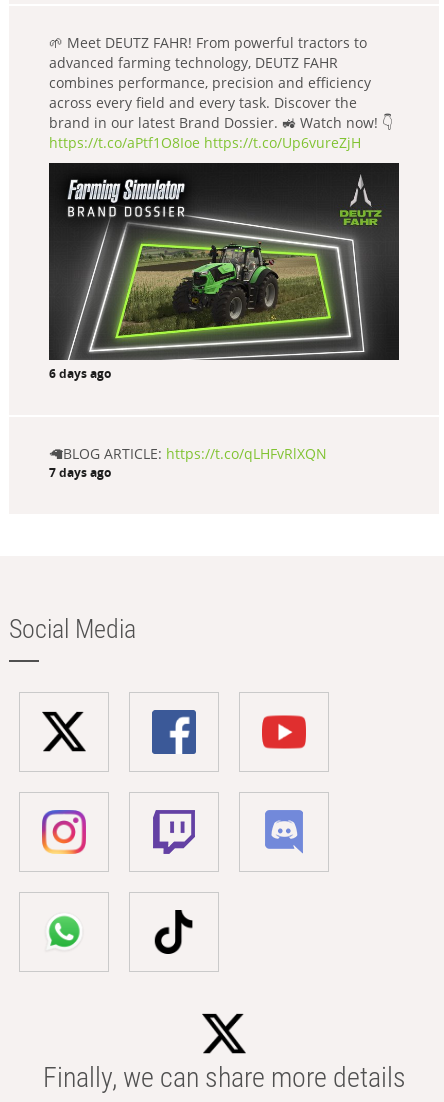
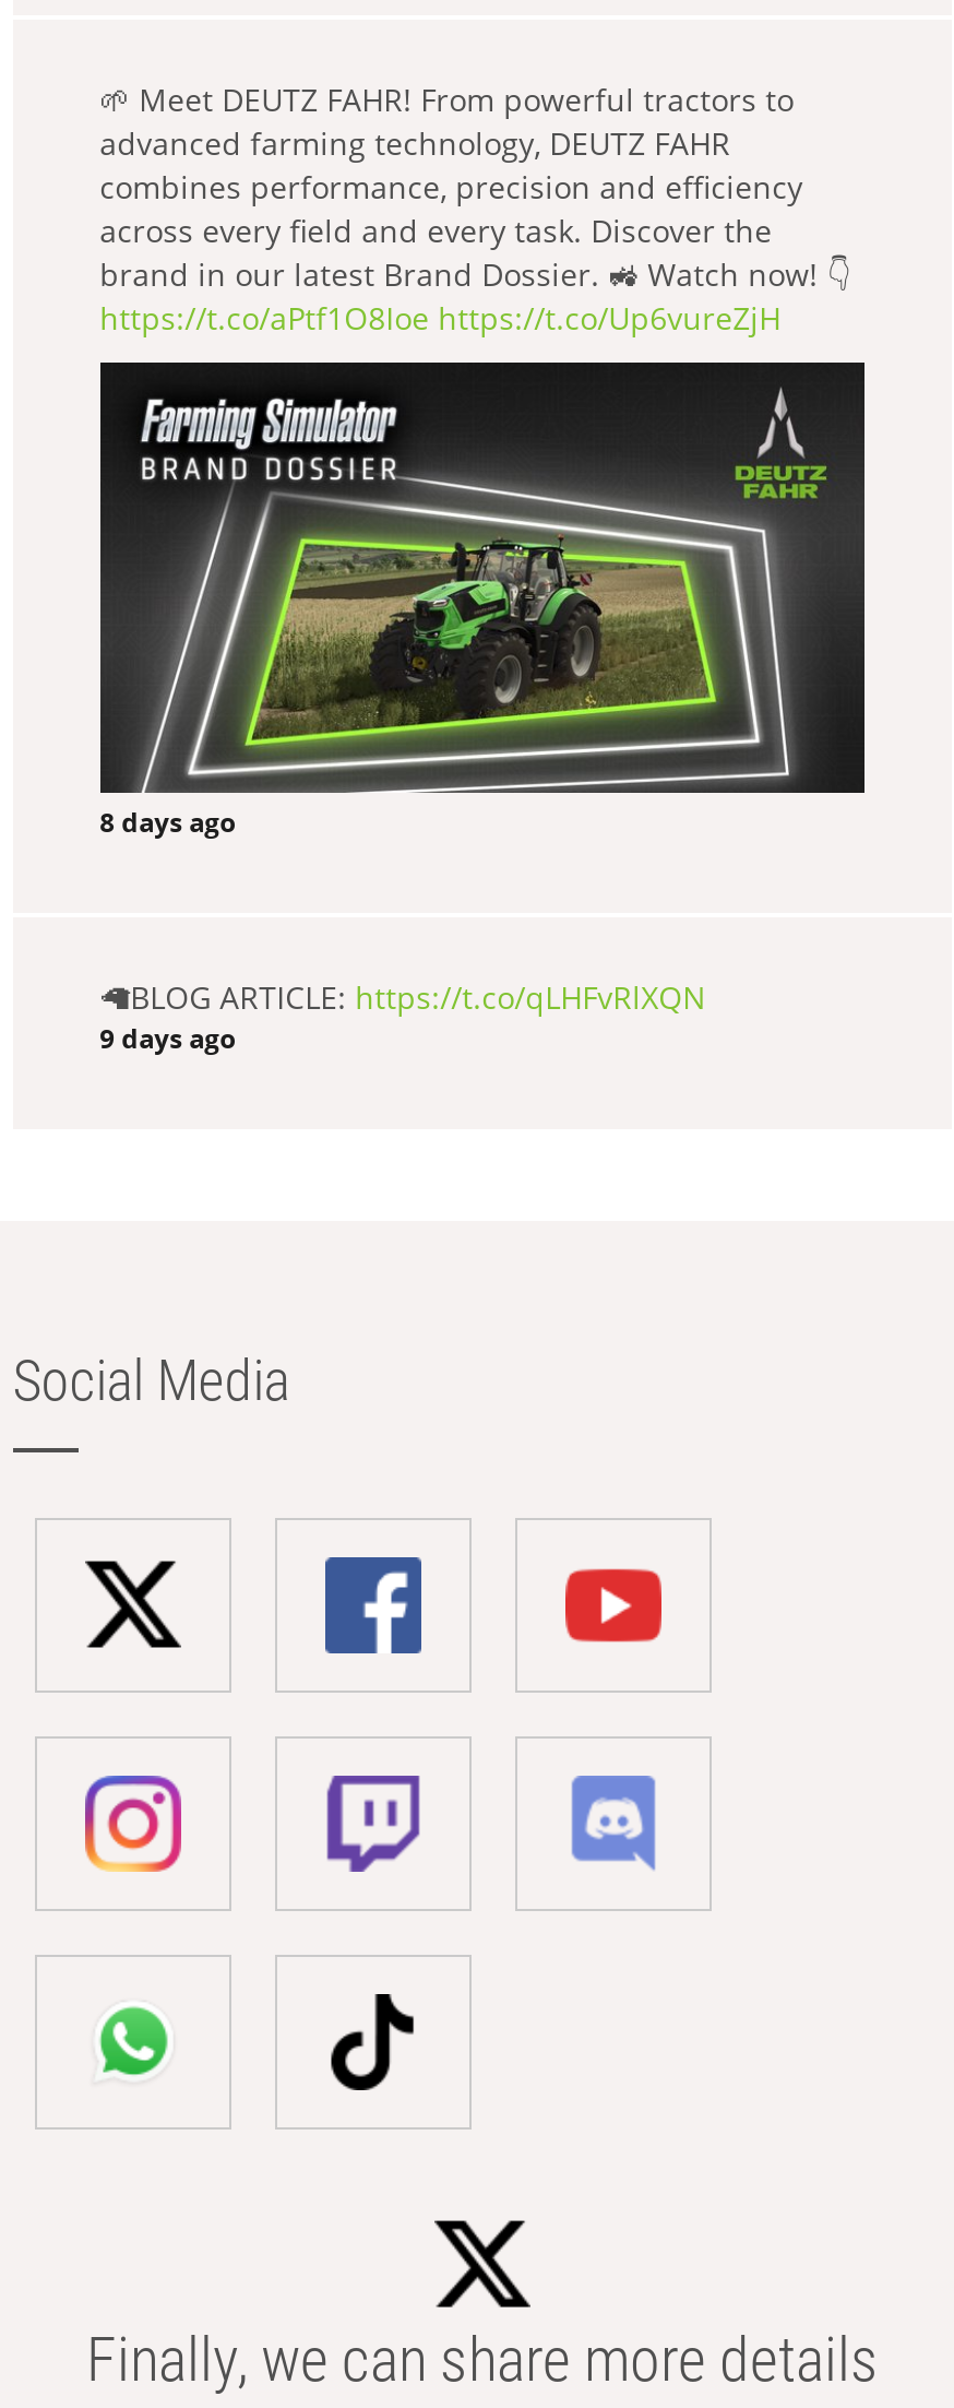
[49,365,111,382] 6 days ago -> [100,804,235,841] 8 days ago
[49,464,111,481] 7 days ago -> [100,1020,235,1057] 9 days ago

